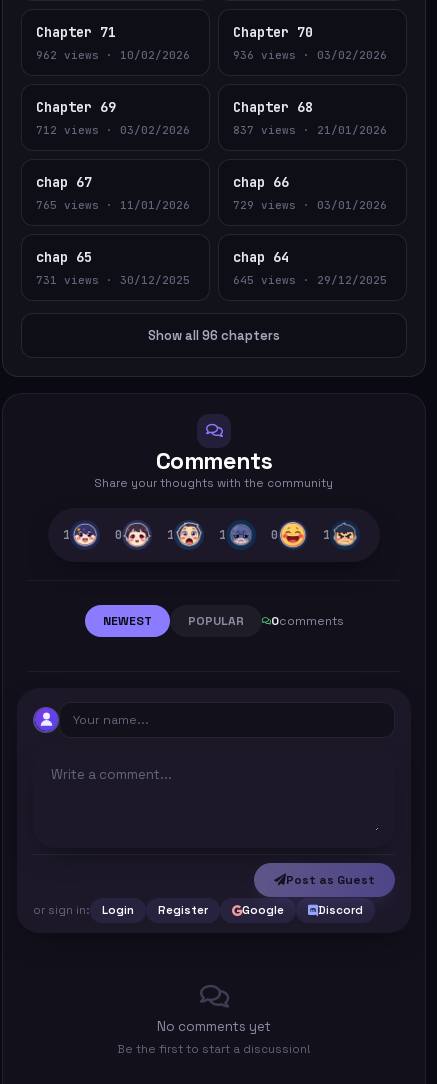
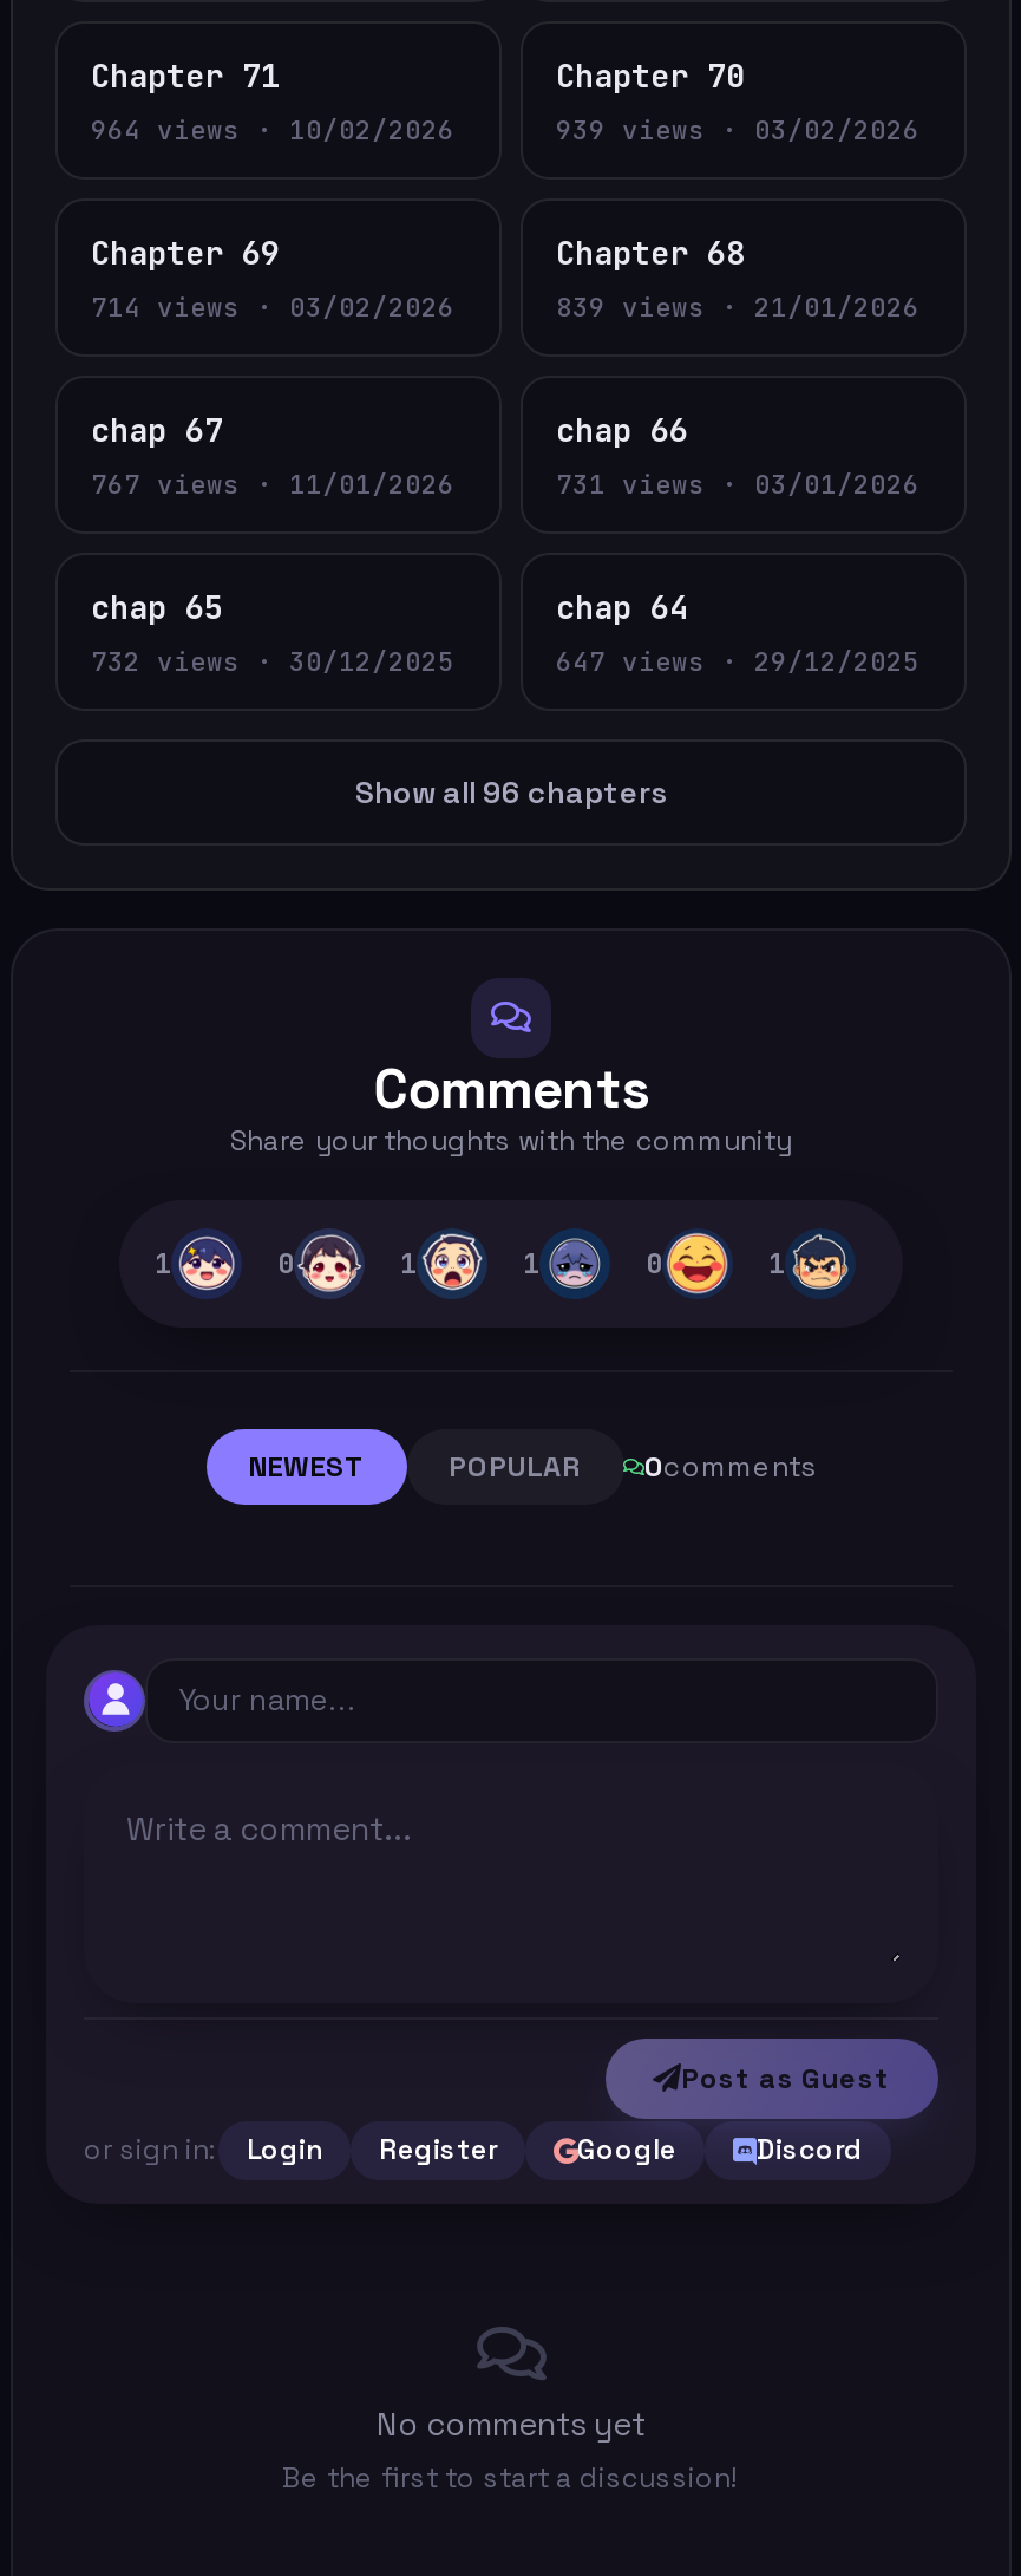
[36,48,190,62] 962 views · 10/02/2026 -> [91,113,454,146] 964 views · 10/02/2026
[233,48,387,62] 936 views · 03/02/2026 -> [556,113,919,146] 939 views · 03/02/2026
[36,123,190,137] 712 views · 03/02/2026 -> [91,290,454,323] 714 views · 03/02/2026
[233,123,387,137] 837 views · 21/01/2026 -> [556,290,919,323] 839 views · 21/01/2026
[36,198,190,212] 765 views · 11/01/2026 -> [91,467,454,501] 767 views · 11/01/2026
[233,198,387,212] 729 views · 03/01/2026 -> [556,467,919,501] 731 views · 03/01/2026
[36,273,190,287] 731 views · 30/12/2025 -> [91,645,454,678] 732 views · 30/12/2025
[233,273,387,287] 645 views · 29/12/2025 -> [556,645,919,678] 647 views · 29/12/2025

